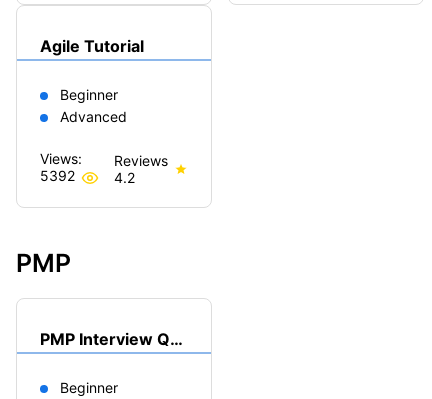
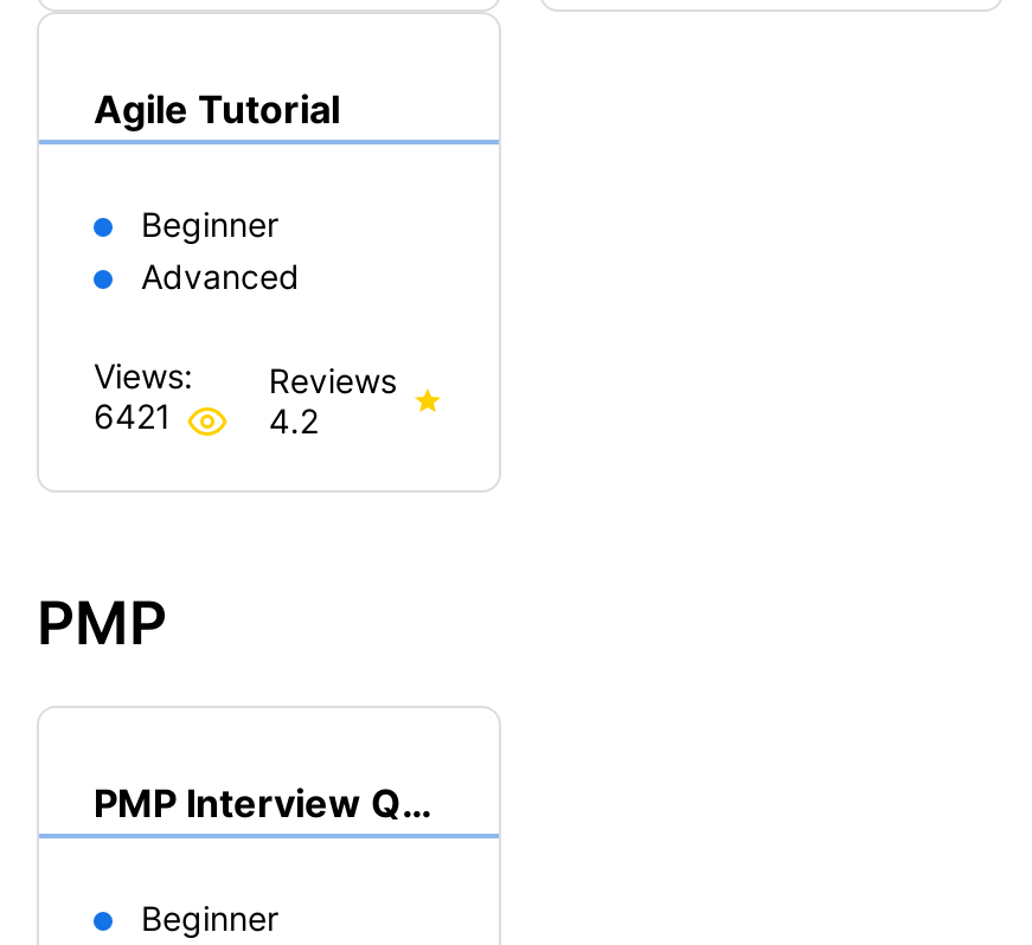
[40,167,75,184] 5392 -> [94,396,172,436] 6421

